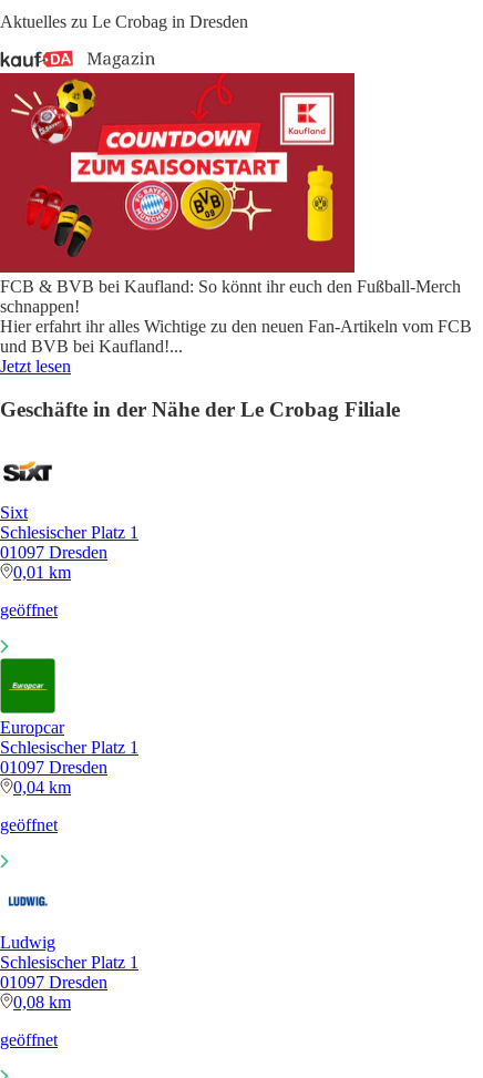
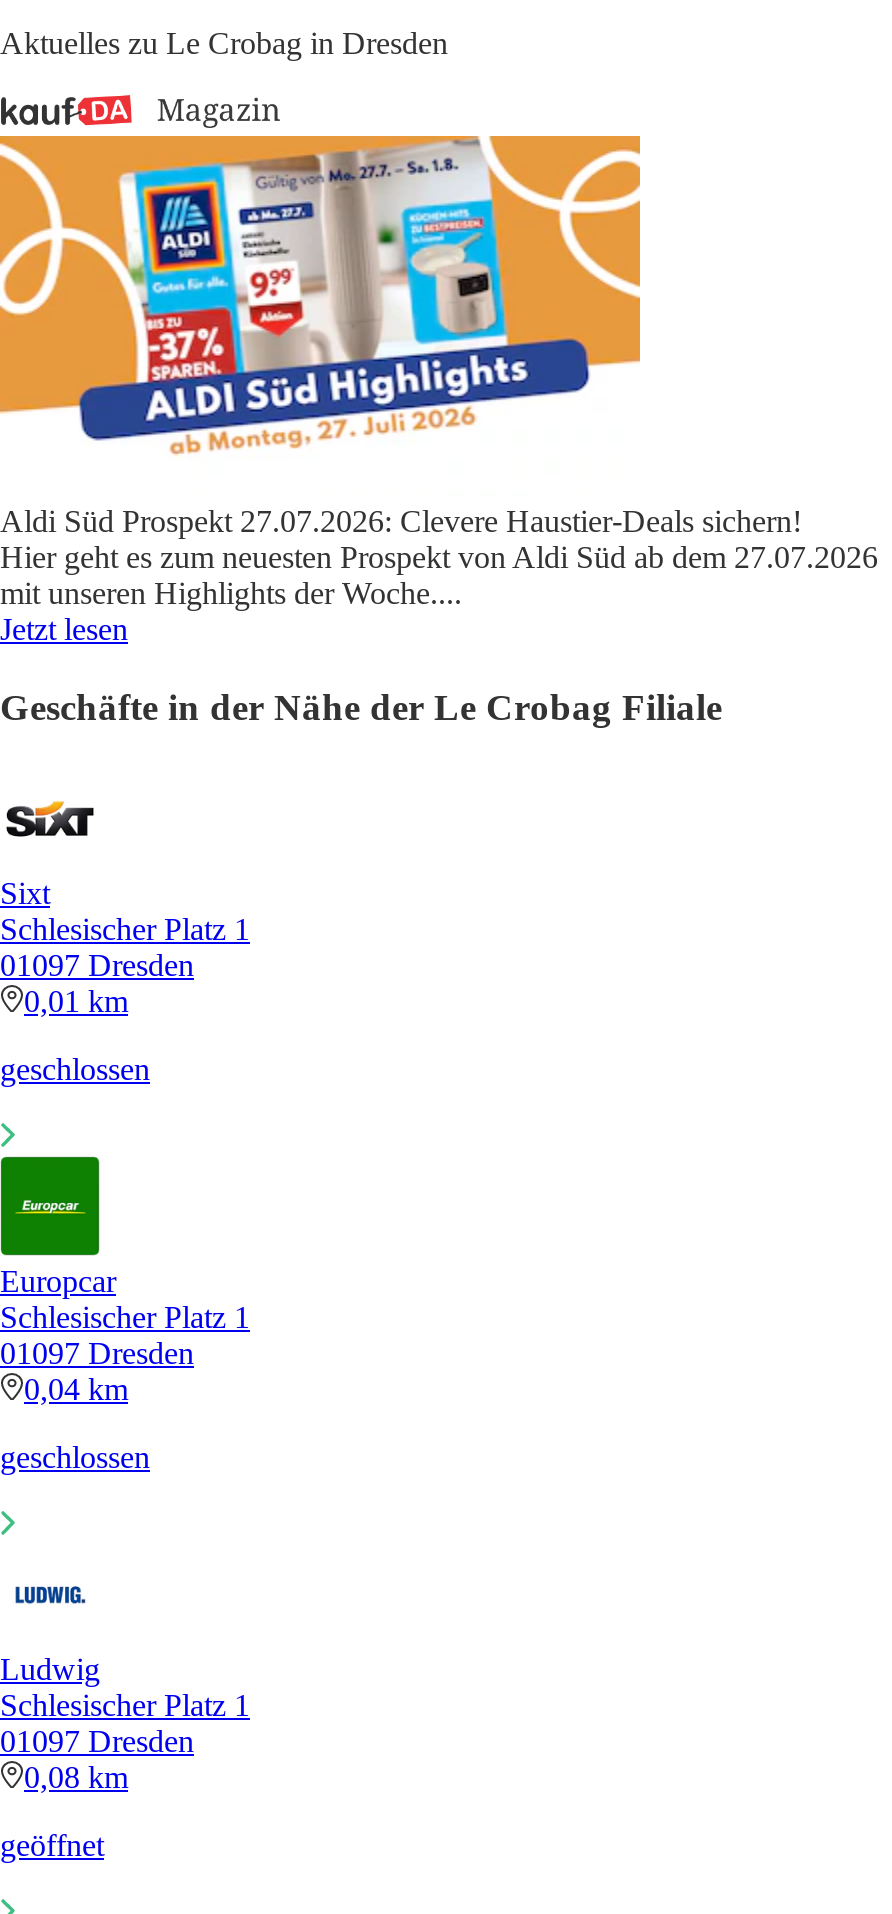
[0,72,472,356] [image] | FCB & BVB bei Kaufland: So könnt ihr euch den Fußball-Merch | schnappen! | Hier erfahrt ihr alles Wichtige zu den neuen Fan-Artikeln vom FCB | und BVB bei Kaufland!... -> [0,134,878,611] [image] | Aldi Süd Prospekt 27.07.2026: Clevere Haustier-Deals sichern! | Hier geht es zum neuesten Prospekt von Aldi Süd ab dem 27.07.2026 | mit unseren Highlights der Woche....
[0,600,58,619] geöffnet -> [0,1052,150,1086] geschlossen
[0,815,58,834] geöffnet -> [0,1440,150,1474] geschlossen

